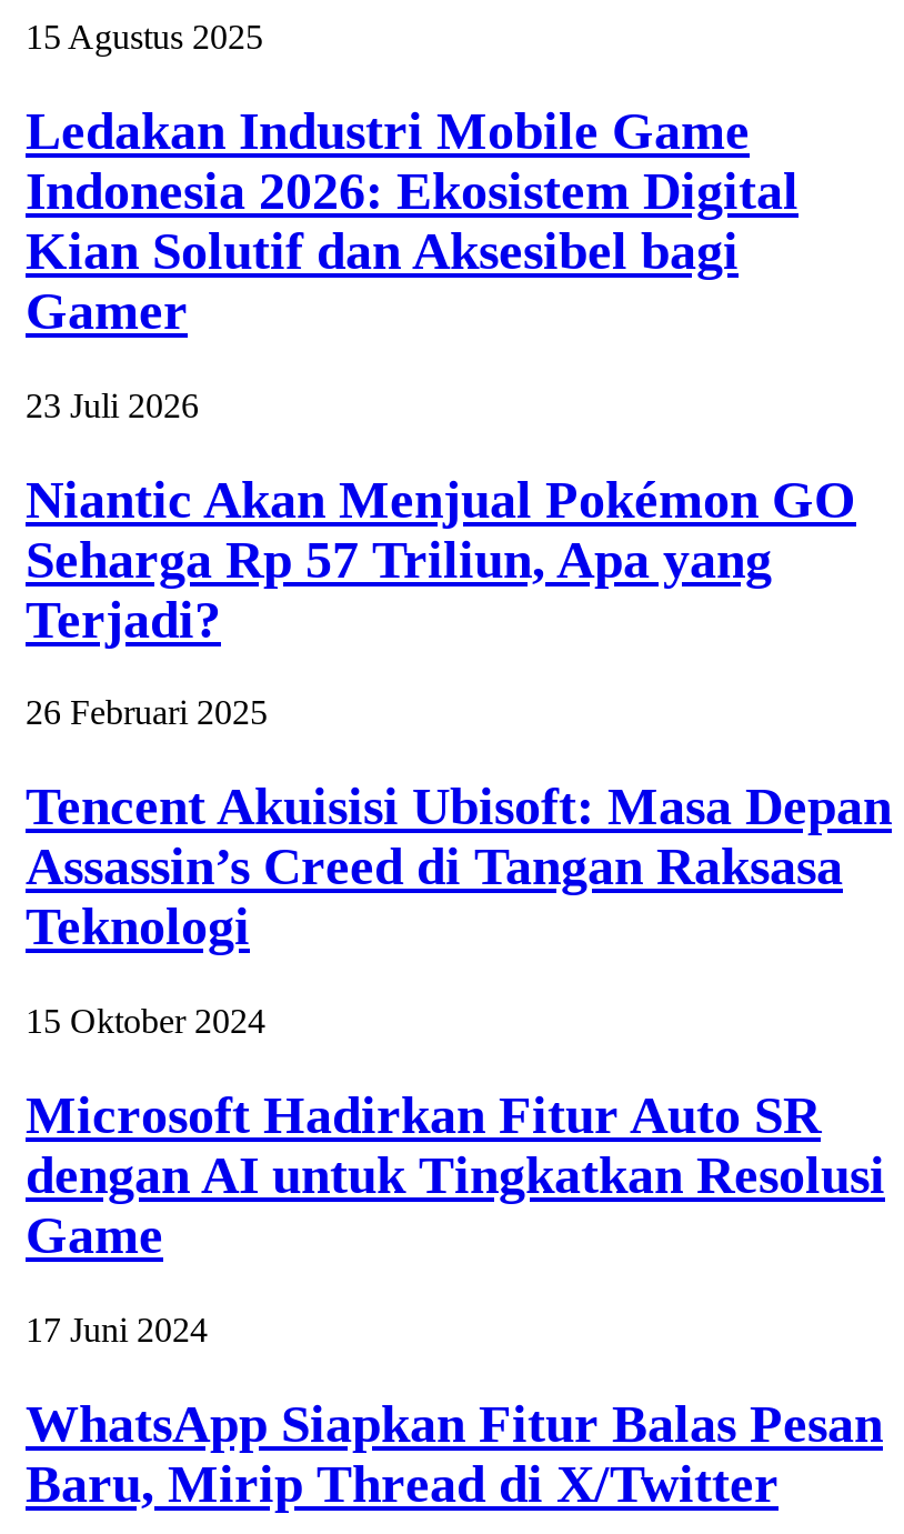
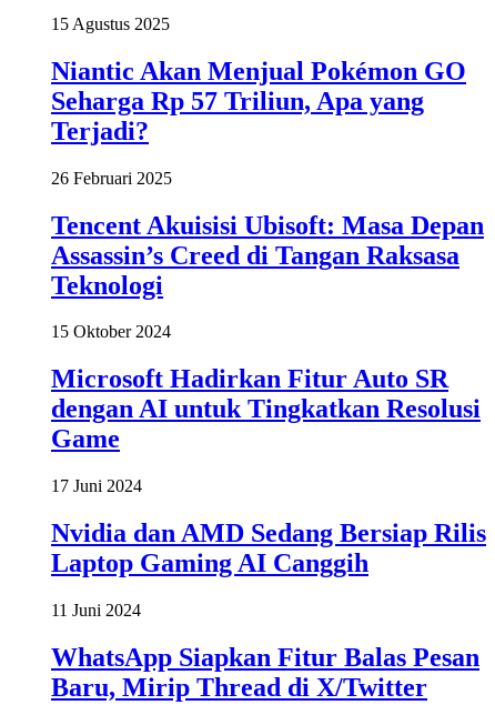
[26,102,798,423] Ledakan Industri Mobile Game | Indonesia 2026: Ekosistem Digital | Kian Solutif dan Aksesibel bagi | Gamer | 23 Juli 2026 -> none
moved [26,470,892,1349] -> [51,56,484,496]: Niantic Akan Menjual Pokémon GO | Seharga Rp 57 Triliun, Apa yang | Terjadi? | ... | Game | 17 Juni 2024
none -> [51,519,486,620] Nvidia dan AMD Sedang Bersiap Rilis | Laptop Gaming AI Canggih | 11 Juni 2024

